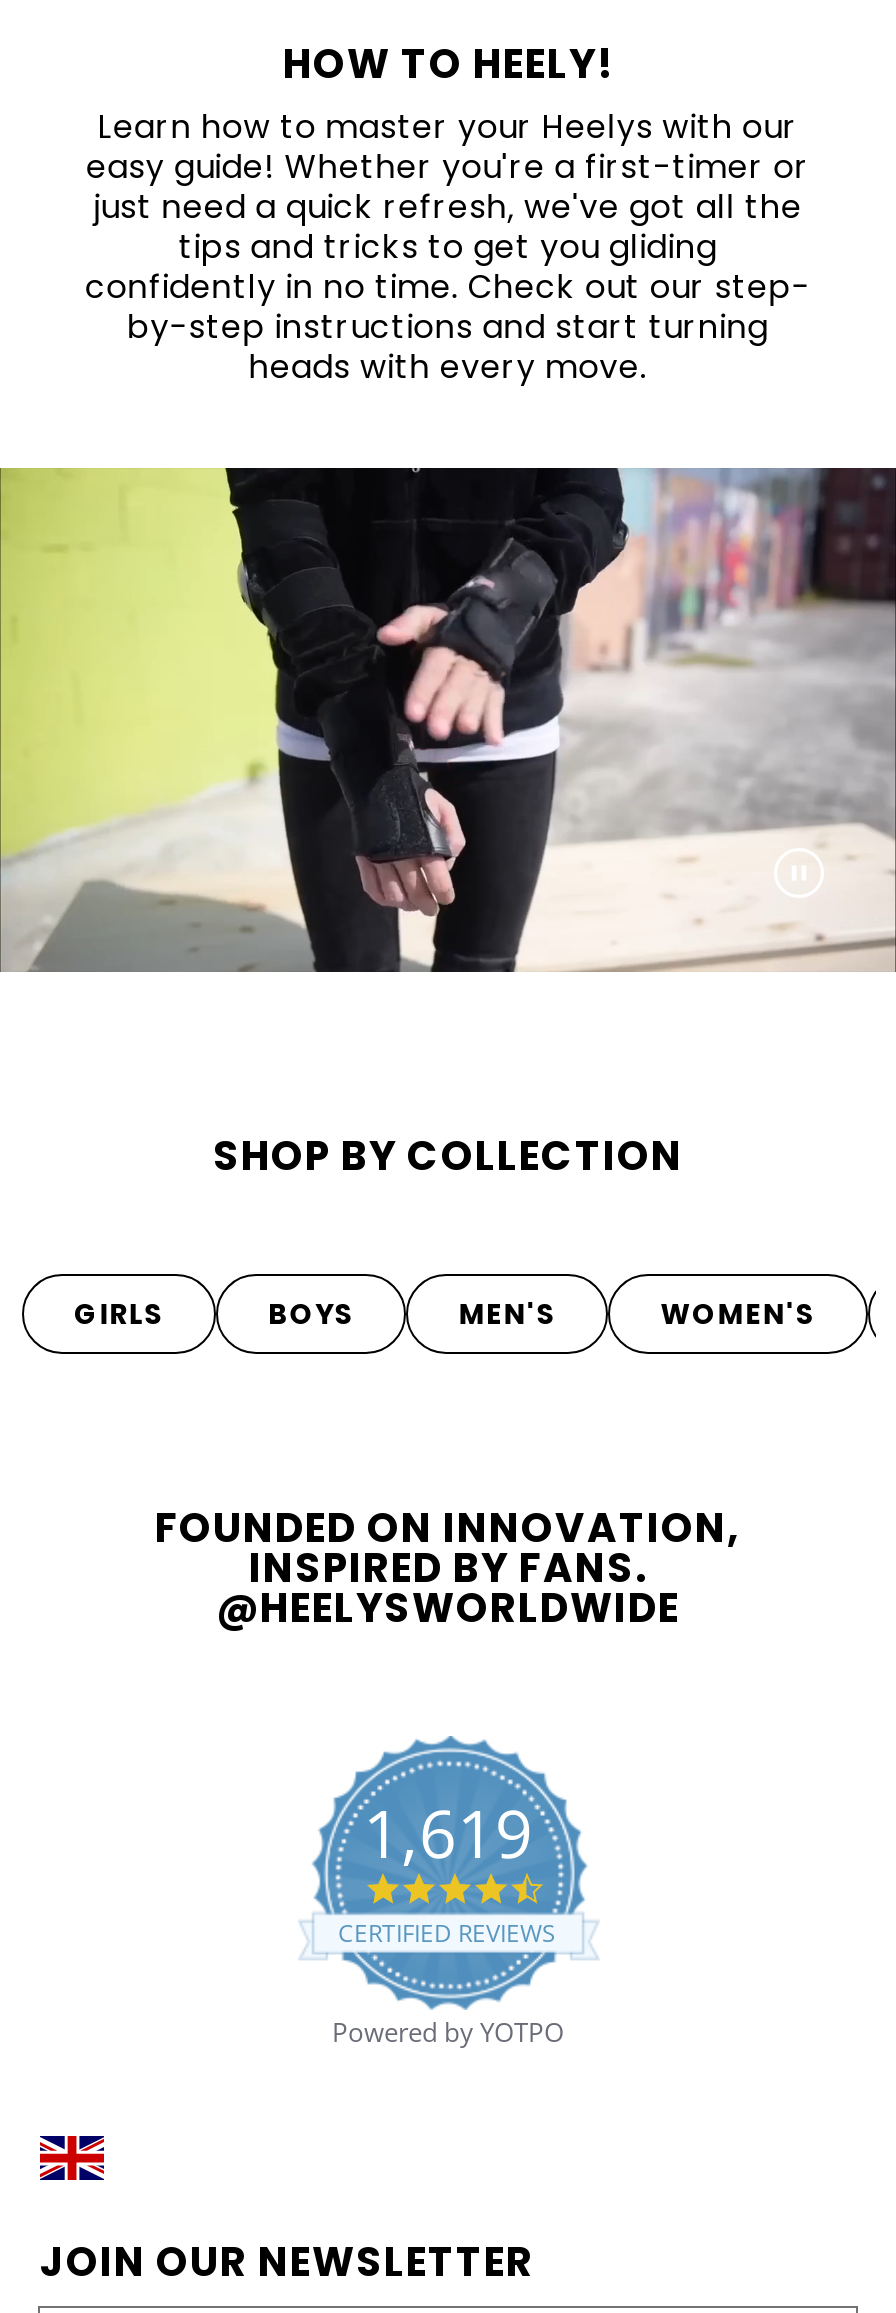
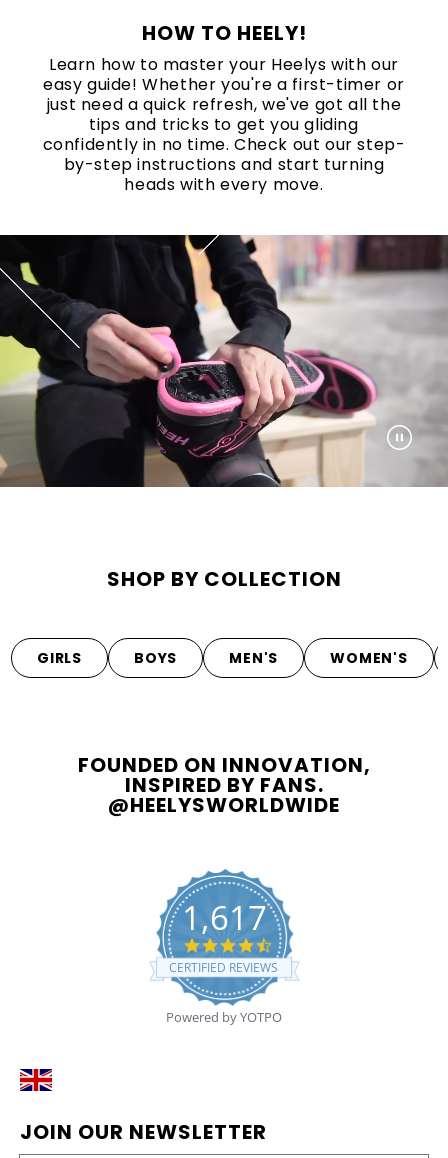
[6,466,890,974] [image] -> [3,234,445,488] [image]
[363,1788,533,1878] 1,619 -> [181,895,266,940] 1,617

